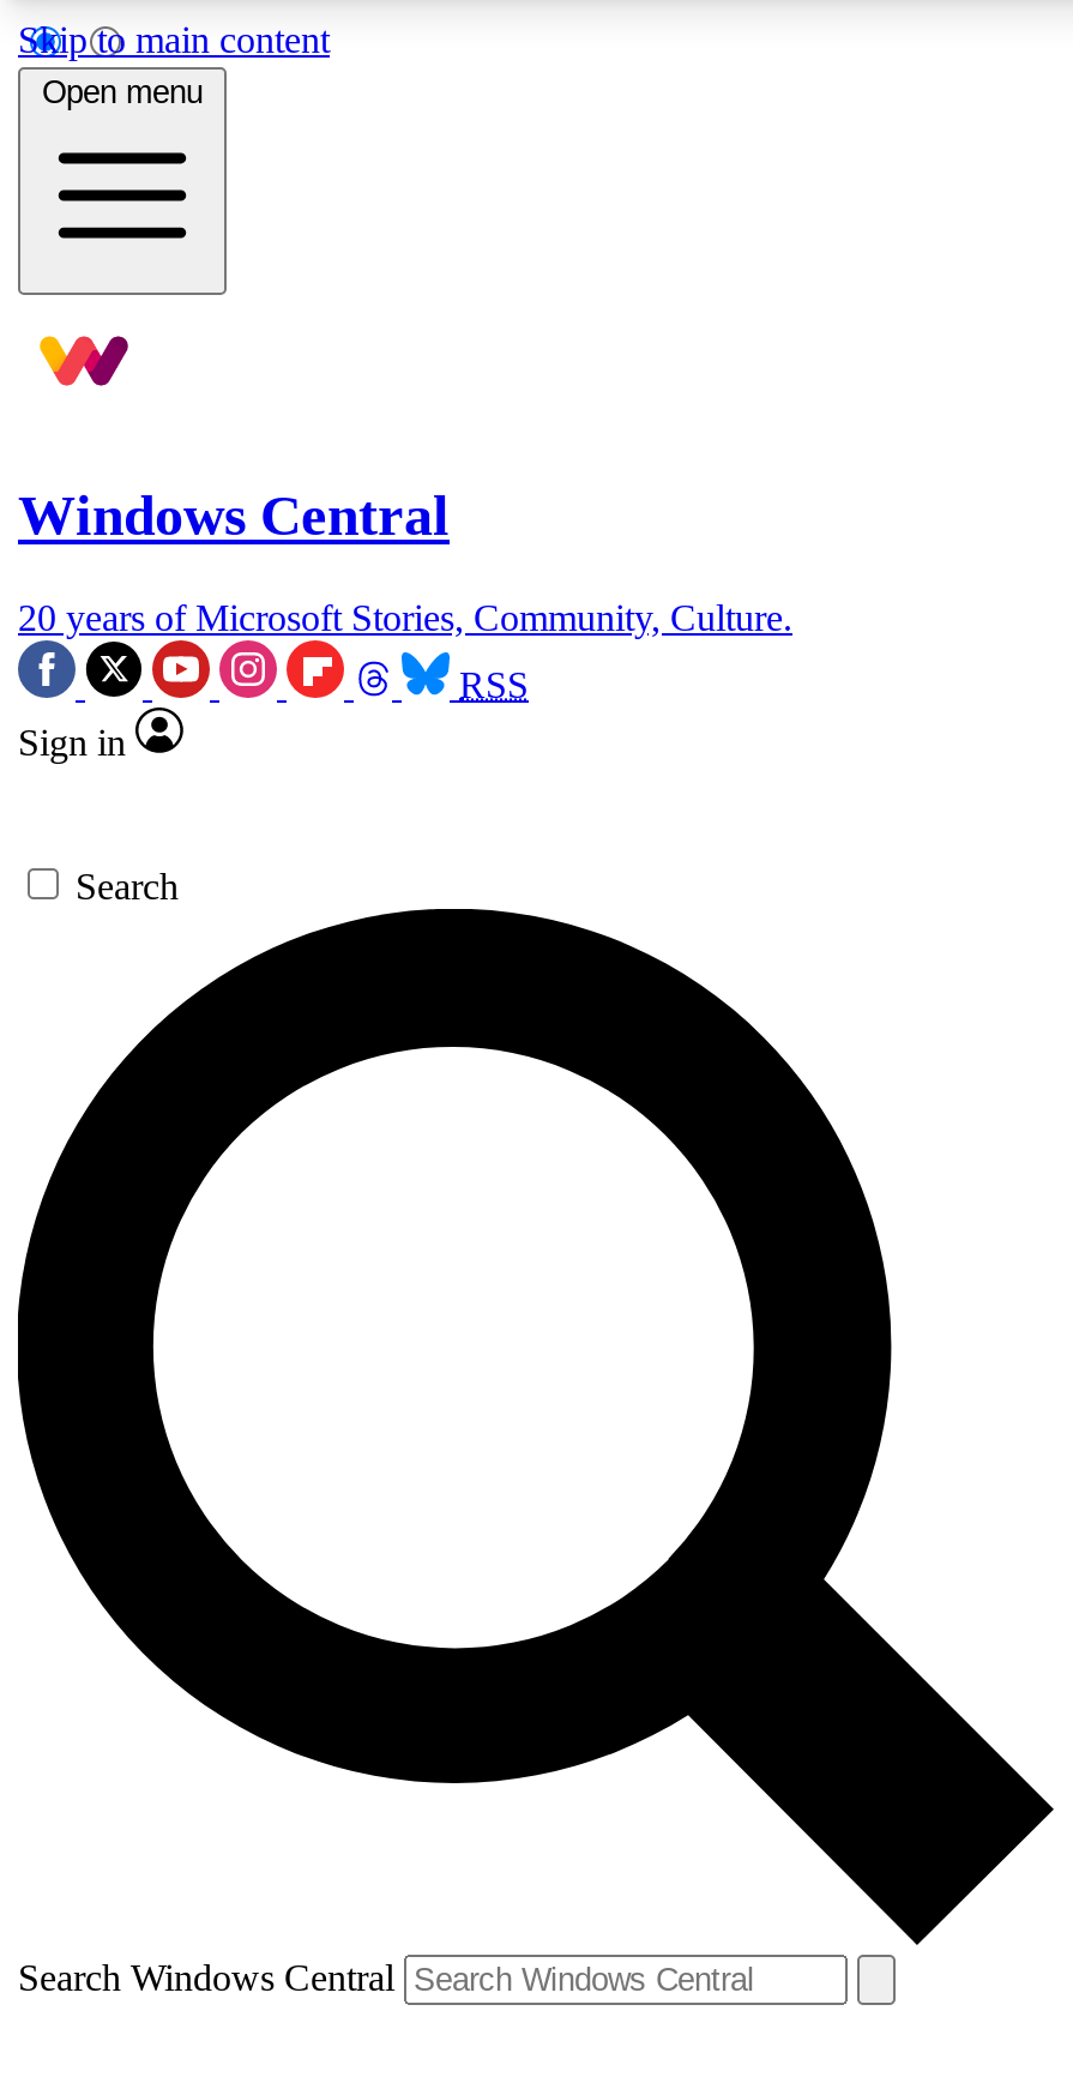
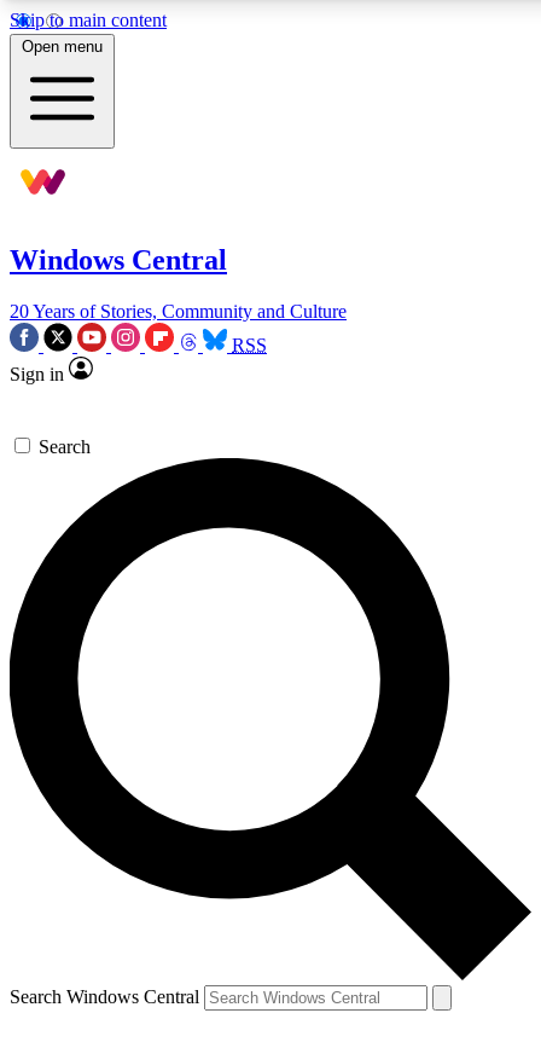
[18,597,792,637] 20 years of Microsoft Stories, Community, Culture. -> [10,301,347,321] 20 Years of Stories, Community and Culture

